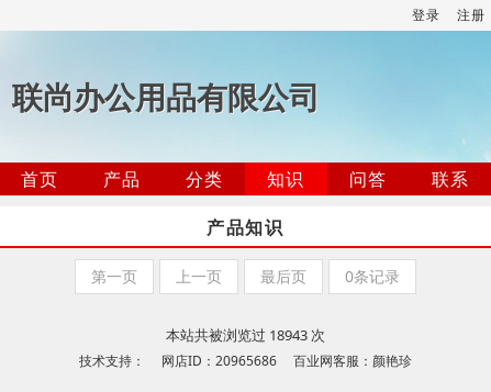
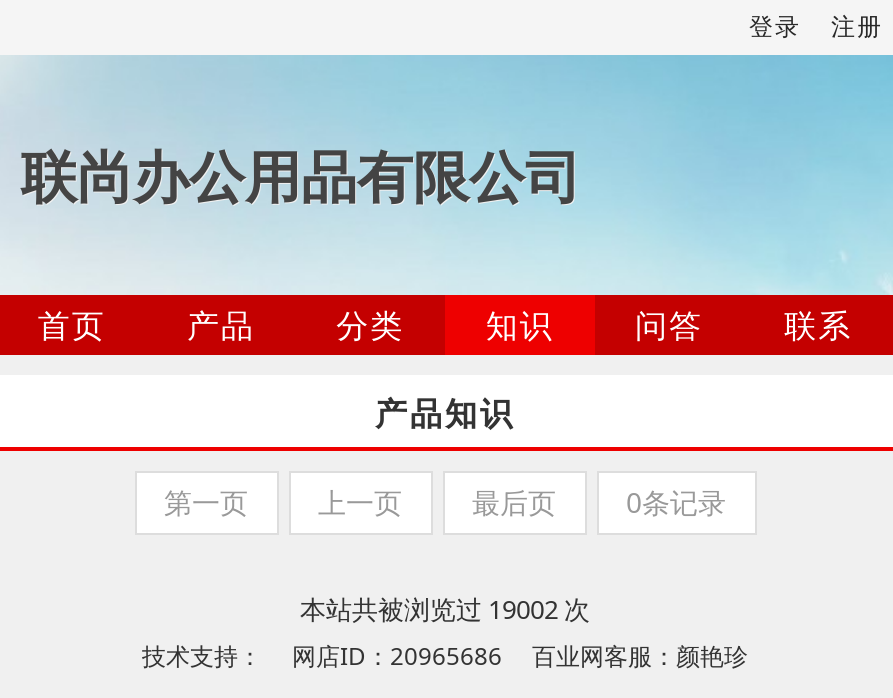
[165,325,325,345] 本站共被浏览过 18943 次 -> [300,591,590,627] 本站共被浏览过 19002 次

